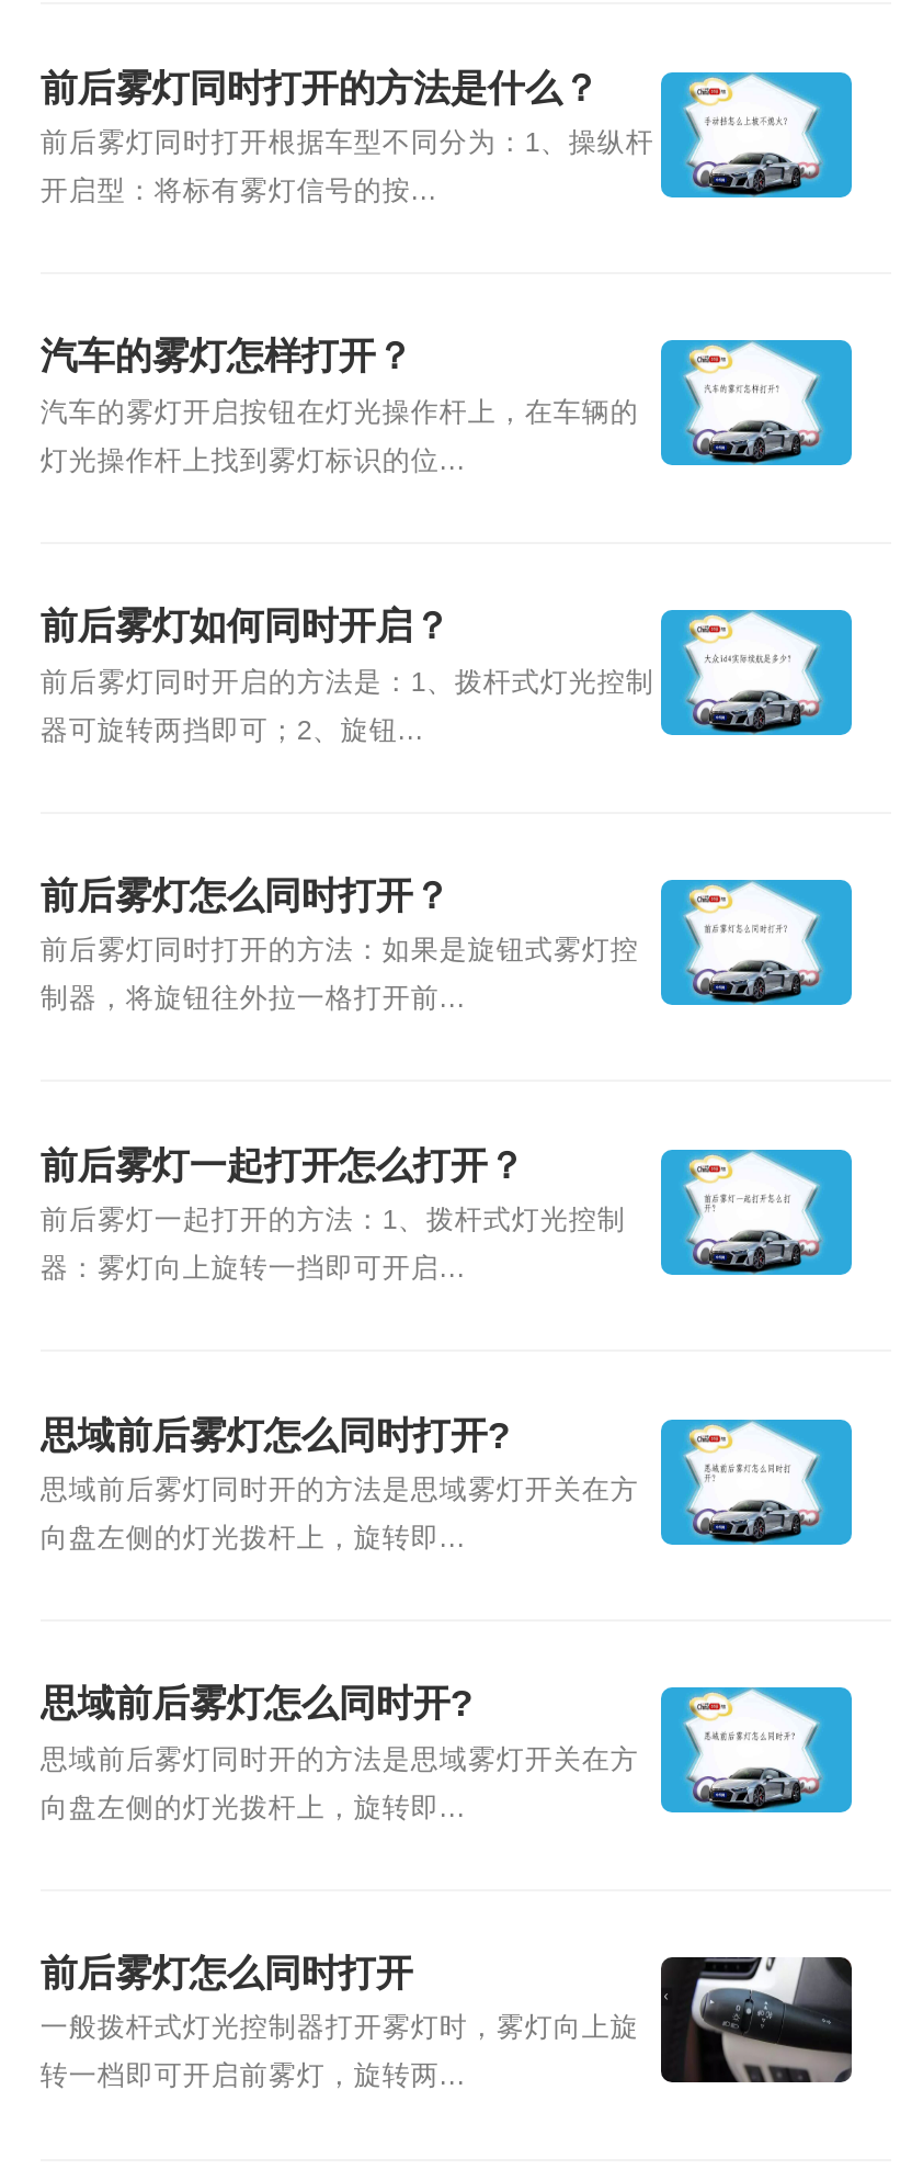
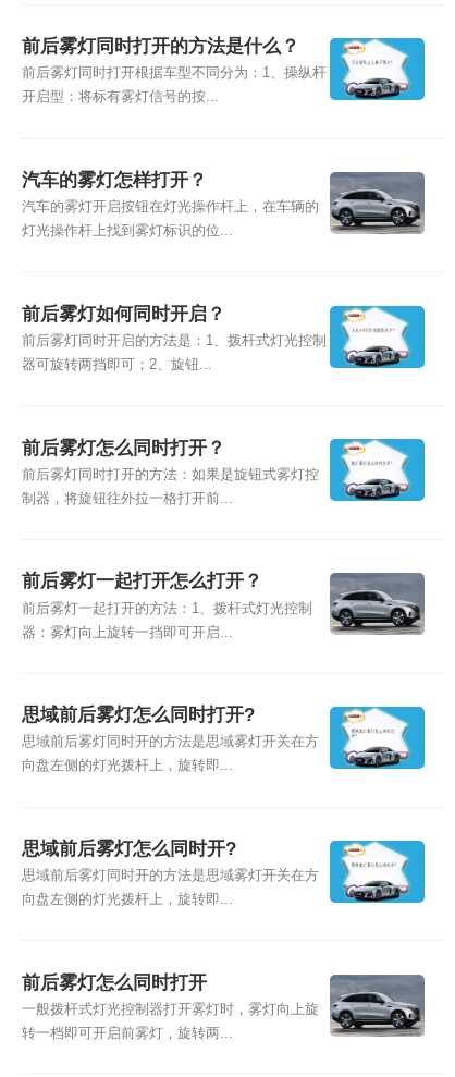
[659,337,854,468] [image] -> [329,171,426,235] [image]
[659,1146,854,1278] [image] -> [329,572,426,636] [image]
[659,1956,854,2083] [image] -> [329,974,426,1037] [image]

